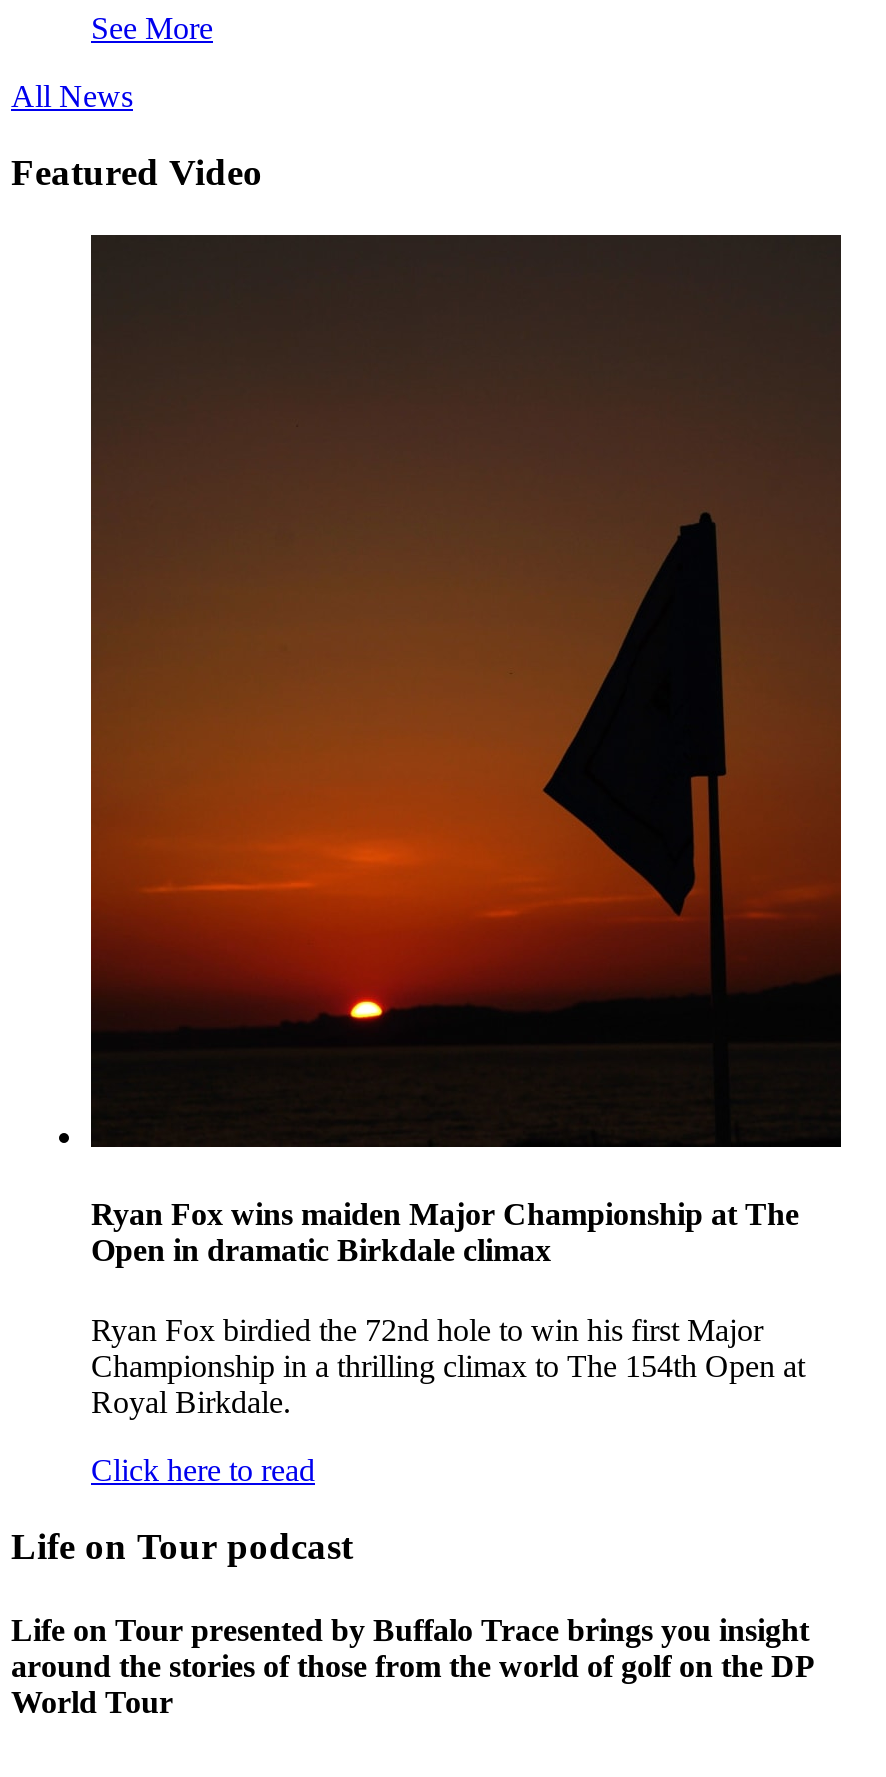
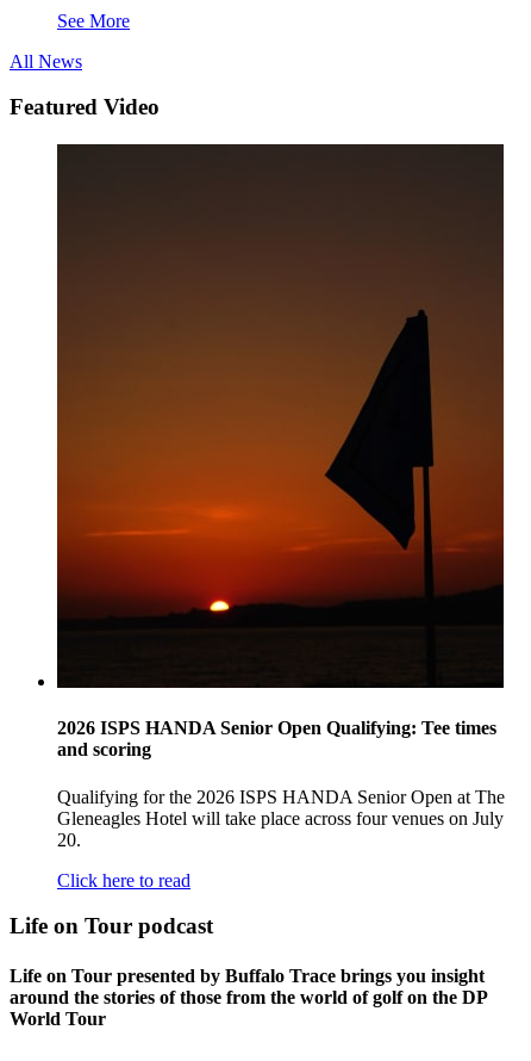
[91,1198,799,1268] Ryan Fox wins maiden Major Championship at The | Open in dramatic Birkdale climax -> [57,718,496,760] 2026 ISPS HANDA Senior Open Qualifying: Tee times | and scoring
[91,1312,805,1418] Ryan Fox birdied the 72nd hole to win his first Major | Championship in a thrilling climax to The 154th Open at | Royal Birkdale. -> [57,786,505,850] Qualifying for the 2026 ISPS HANDA Senior Open at The | Gleneagles Hotel will take place across four venues on July | 20.

